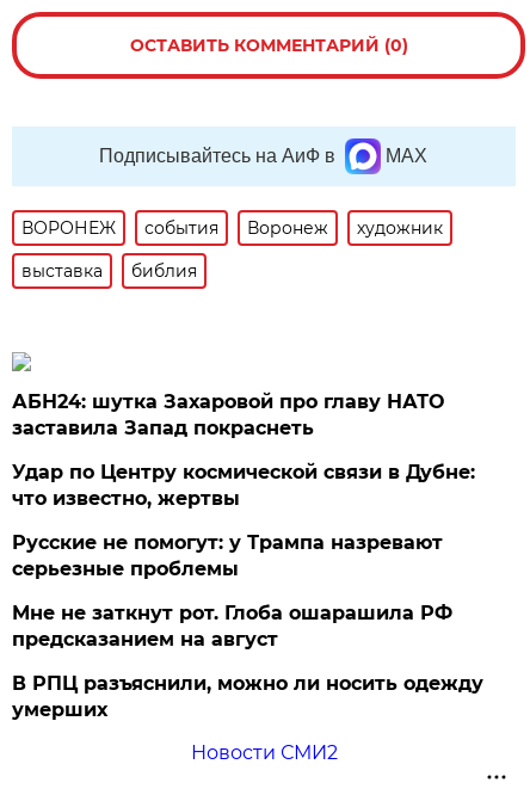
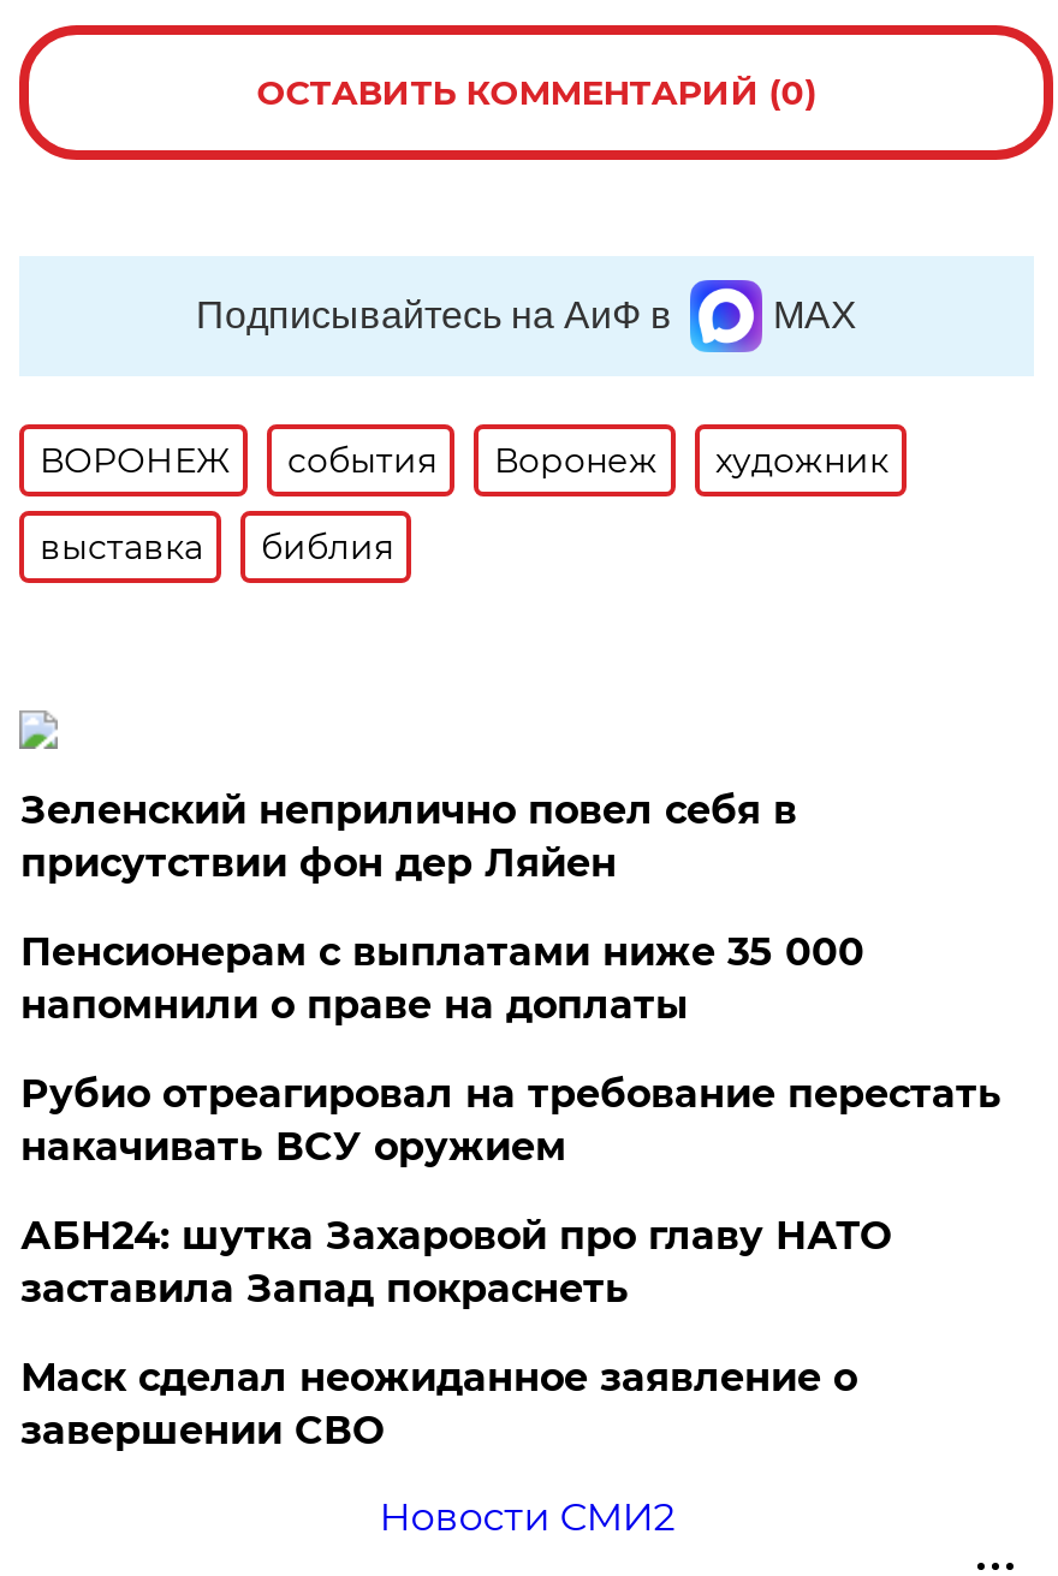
none -> [20,787,1001,1169] Зеленский неприлично повел cебя в | присутствии фон дер Ляйен | Пенсионерам с выплатами ниже 35 000 | напомнили о праве на доплаты | Рубио отреагировал на требование перестать | накачивать ВСУ оружием
moved [12,390,445,439] -> [20,1213,891,1311]: АБН24: шутка Захаровой про главу НАТО | заставила Запад покраснеть
[12,461,484,721] Удар по Центру космической связи в Дубне: | что известно, жертвы | Русские не помогут: у Трампа назревают | серьезные проблемы | Мне не заткнут рот. Глоба ошарашила РФ | предсказанием на август | В РПЦ разъяснили, можно ли носить одежду | умерших -> [20,1355,857,1453] Маск сделал неожиданное заявление о | завершении СВО

